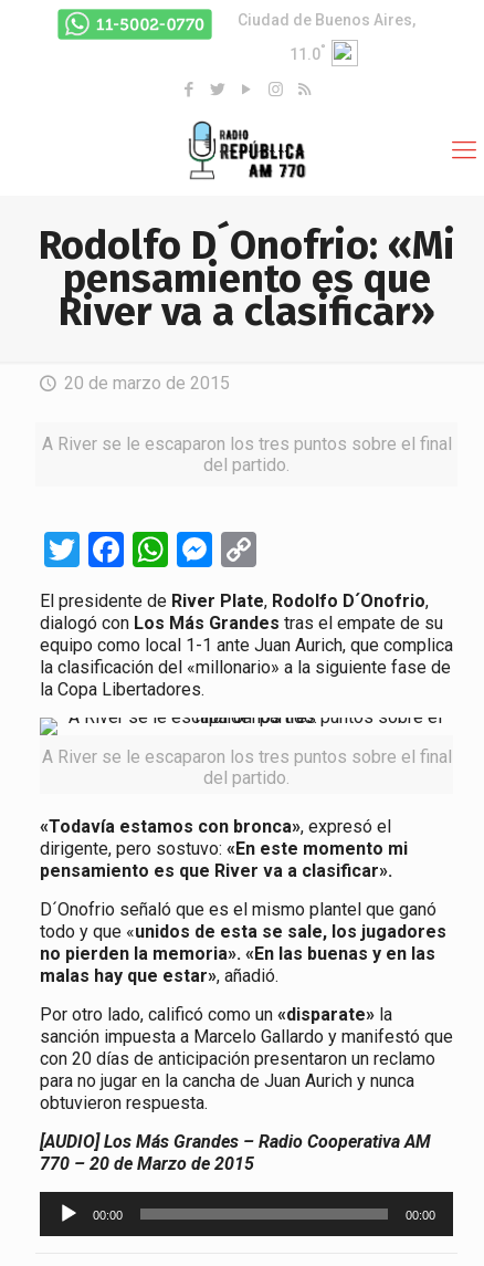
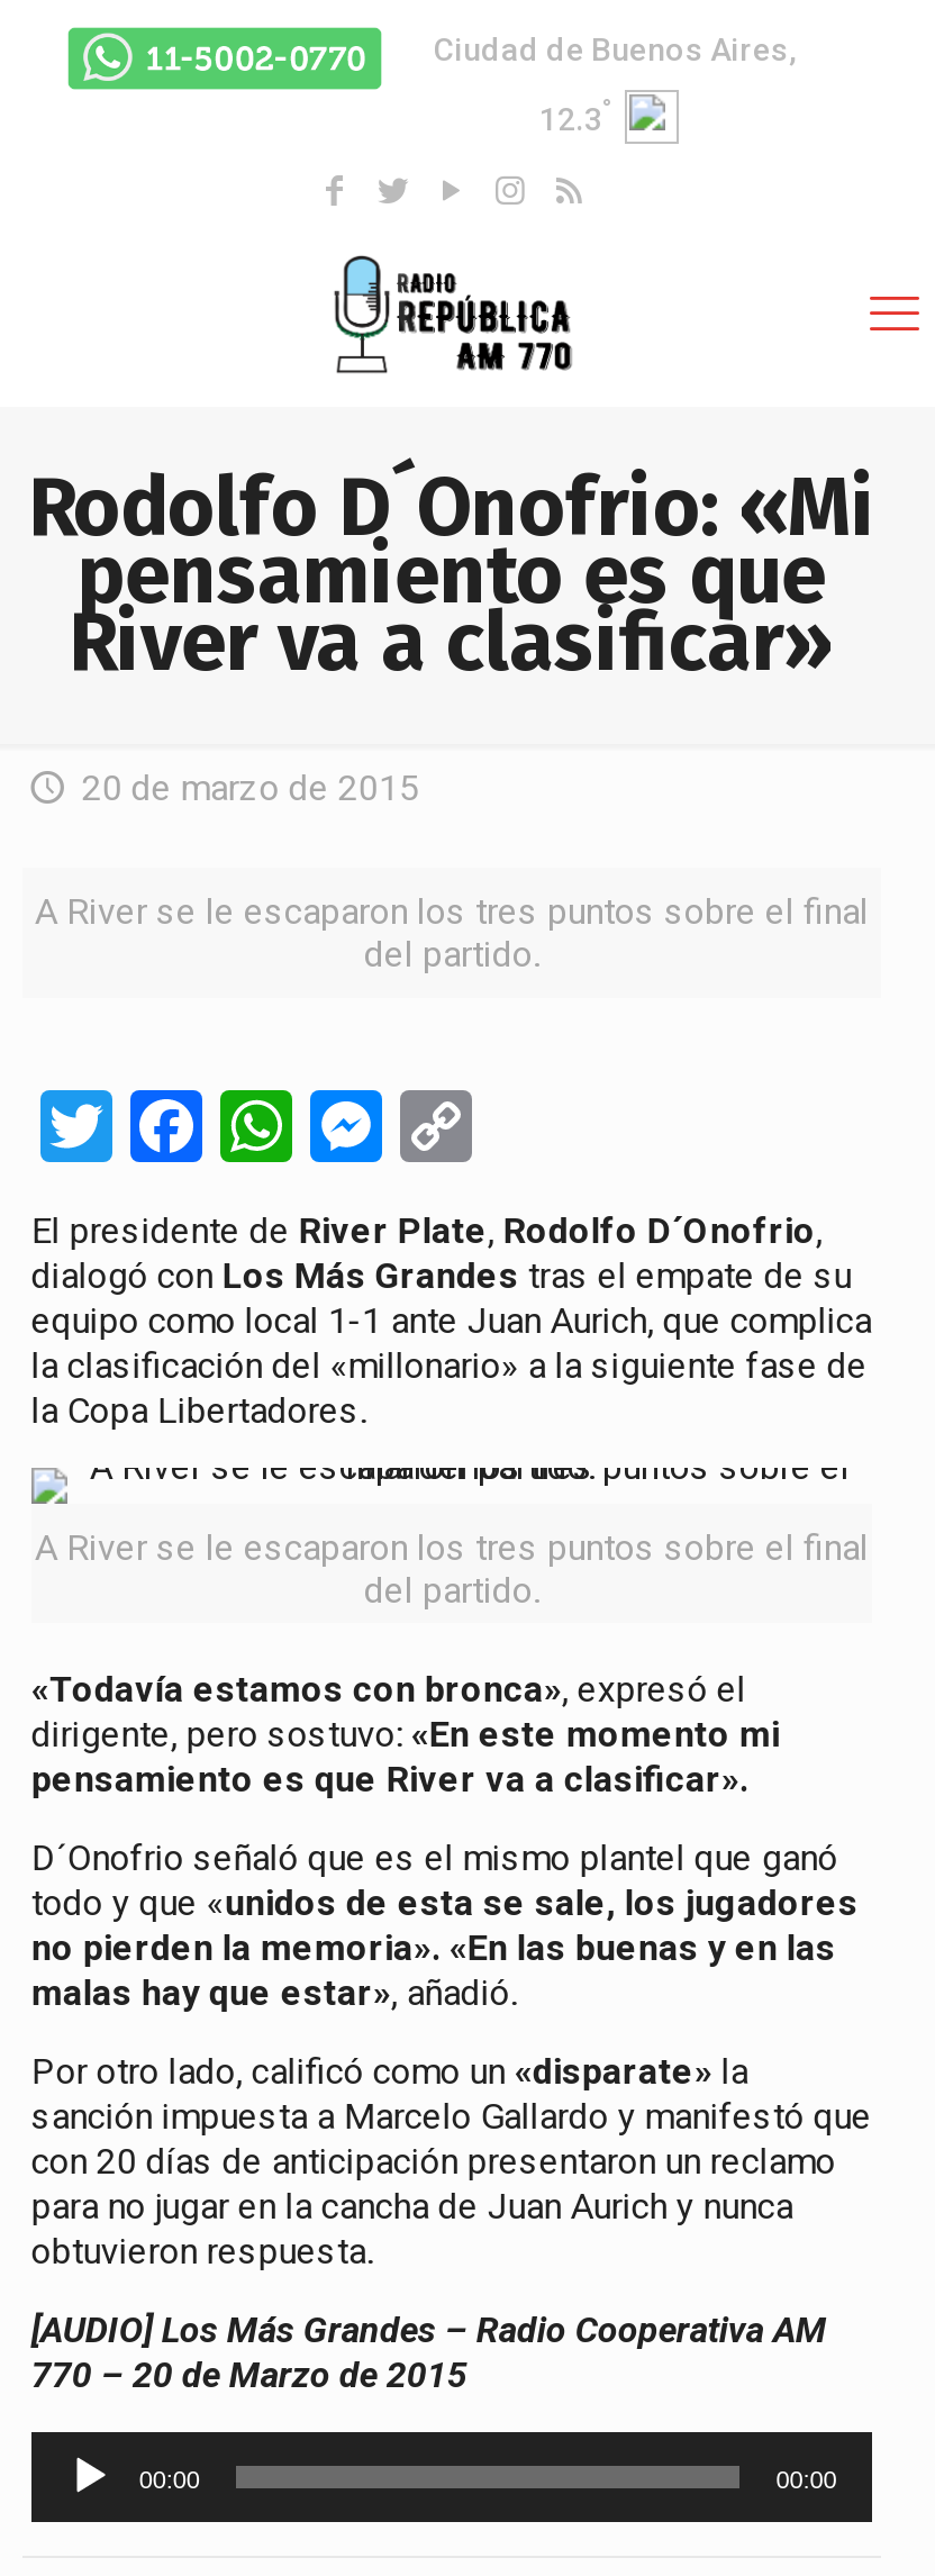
[290,41,326,63] 11.0° -> [539,93,614,137] 12.3°

